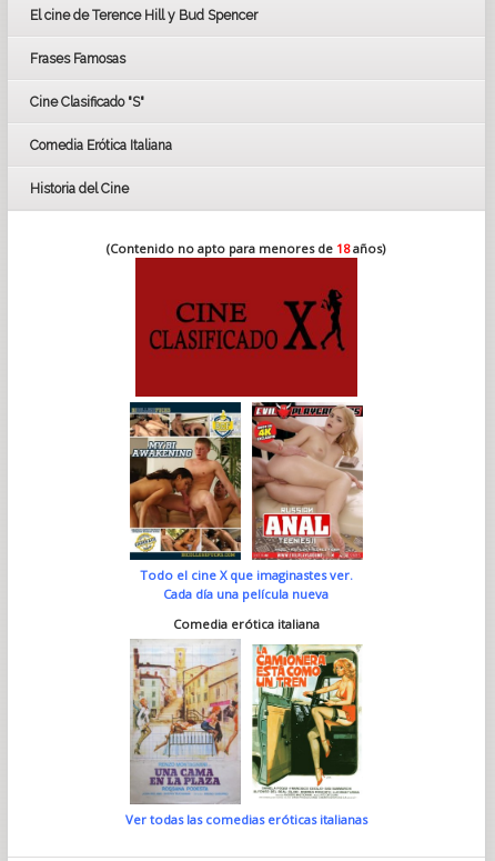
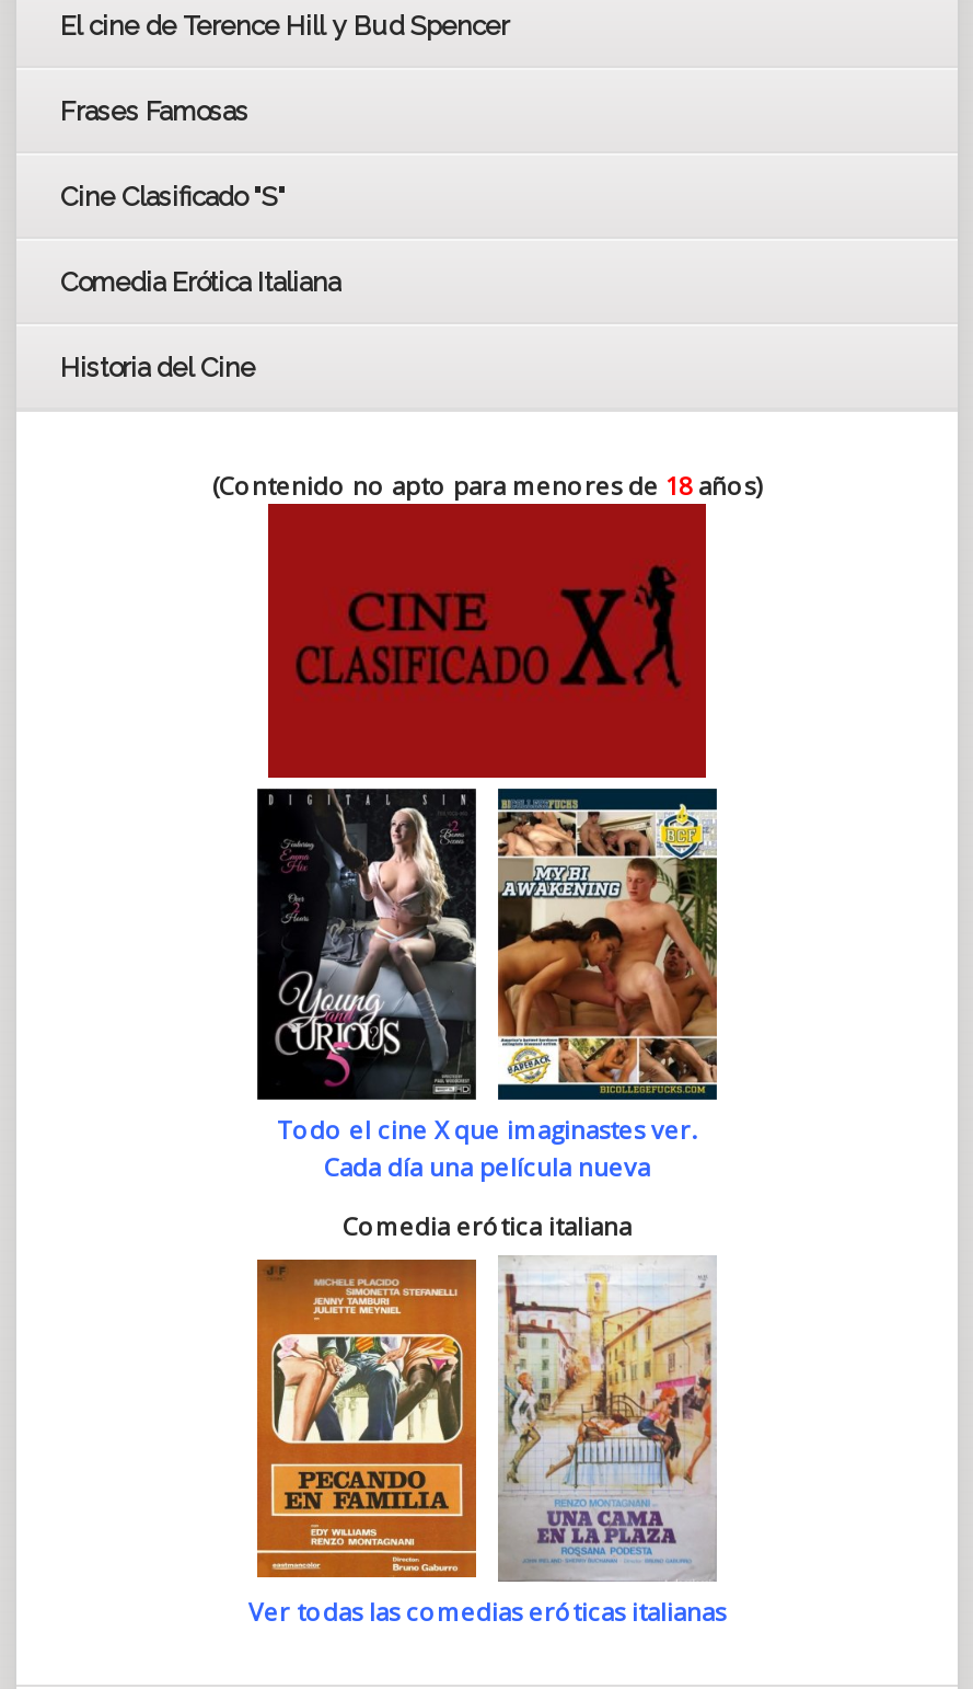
[129,402,242,560] [image] -> [255,789,478,1100] [image]
[251,401,364,561] [image] -> [496,786,719,1102] [image]
[130,640,241,805] [image] -> [255,1257,478,1582] [image]
[252,640,362,804] [image] -> [496,1255,717,1584] [image]

